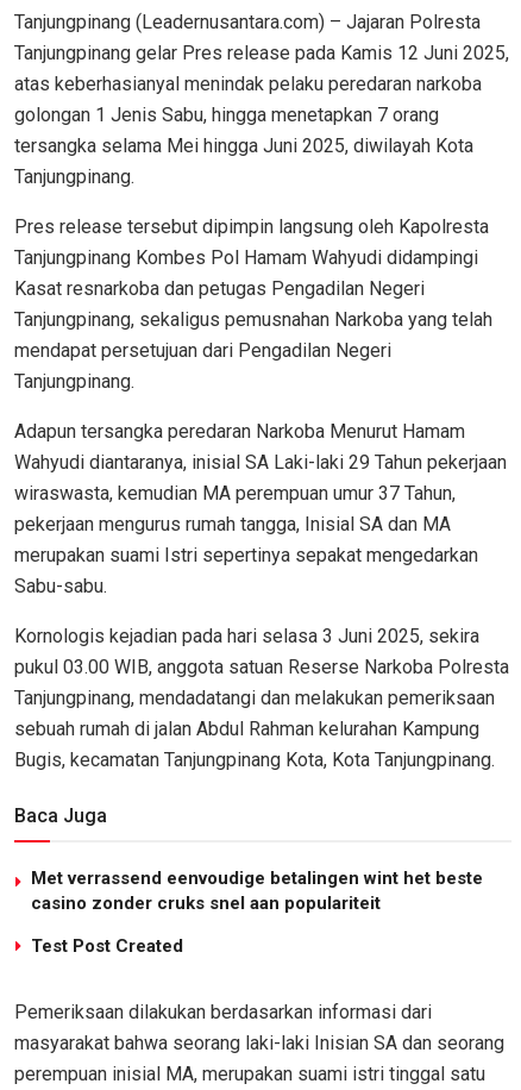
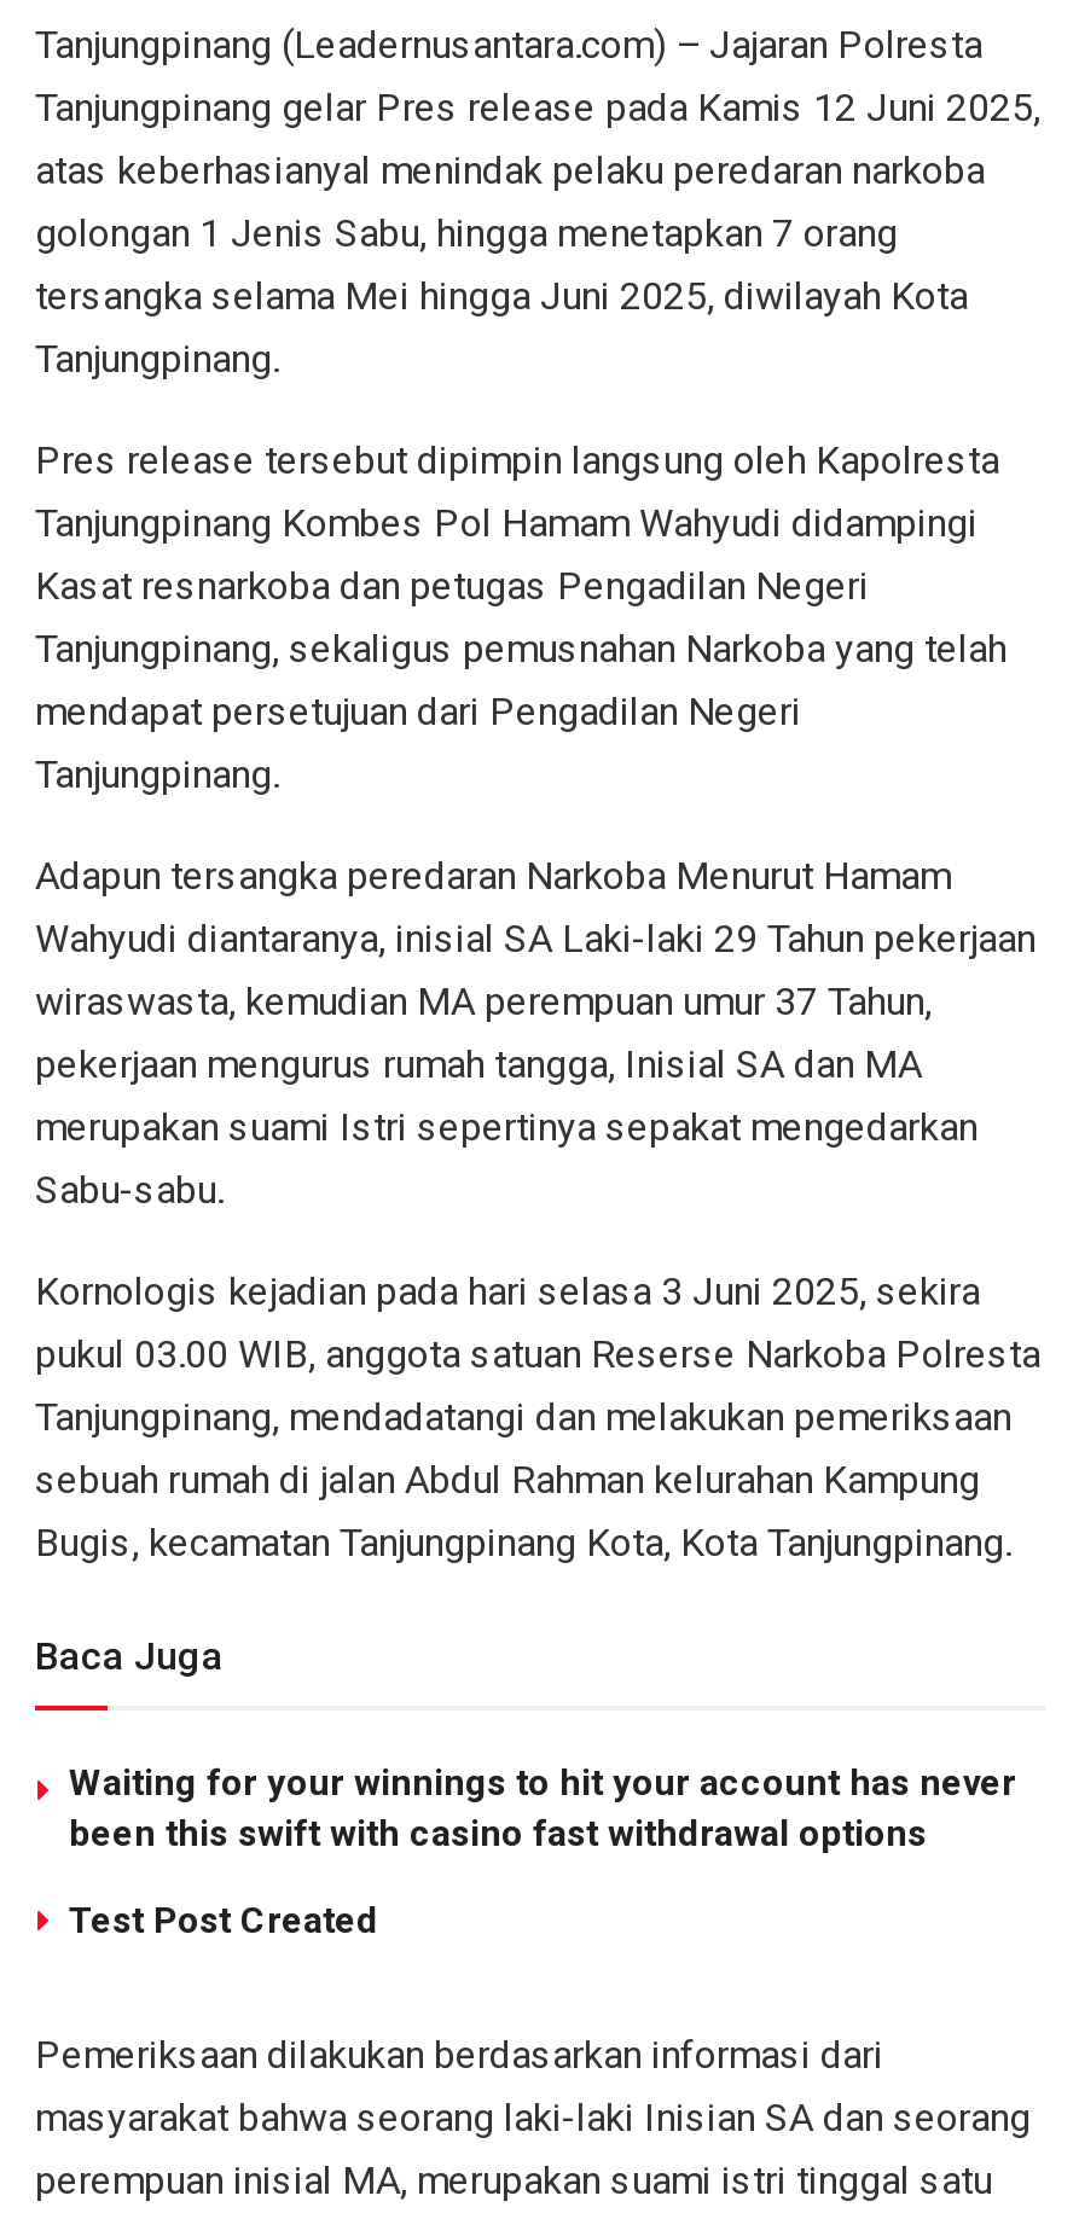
[31,867,483,914] Met verrassend eenvoudige betalingen wint het beste | casino zonder cruks snel aan populariteit -> [69,1761,1016,1855] Waiting for your winnings to hit your account has never | been this swift with casino fast withdrawal options

